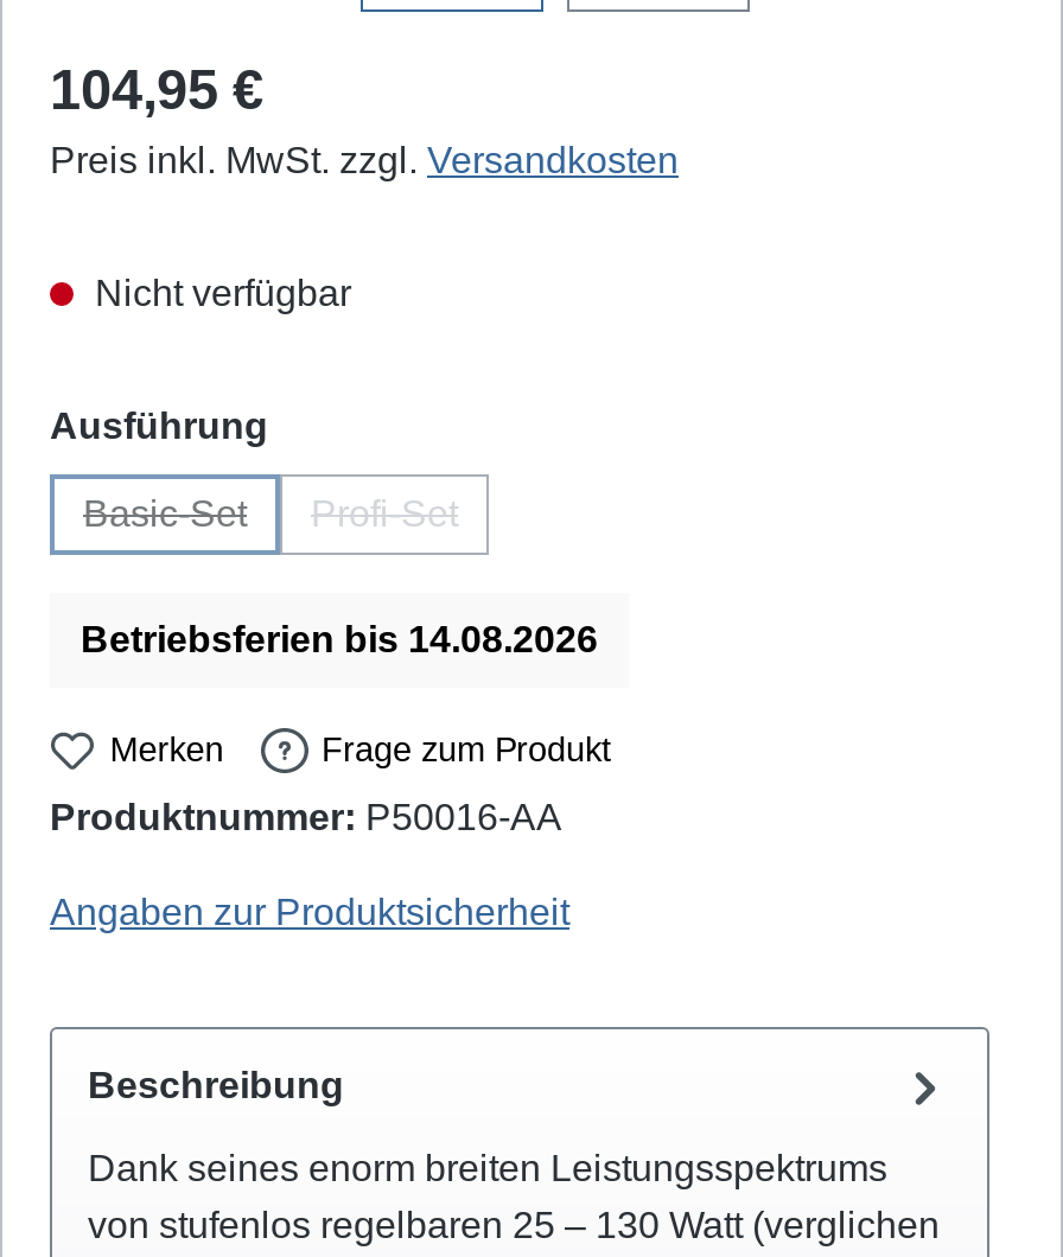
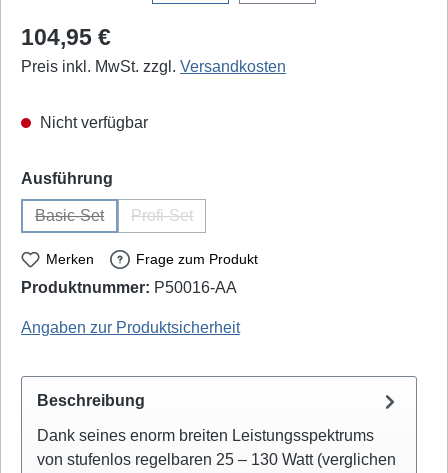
[81,619,598,659] Betriebsferien bis 14.08.2026 -> none

